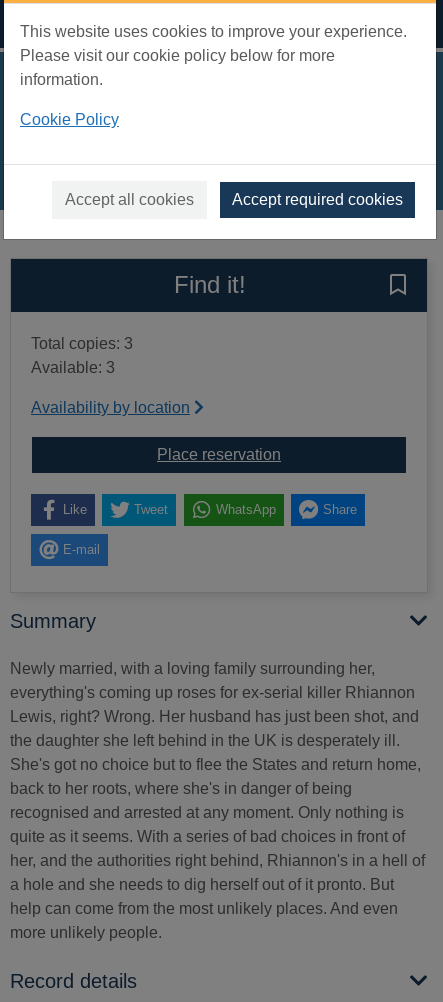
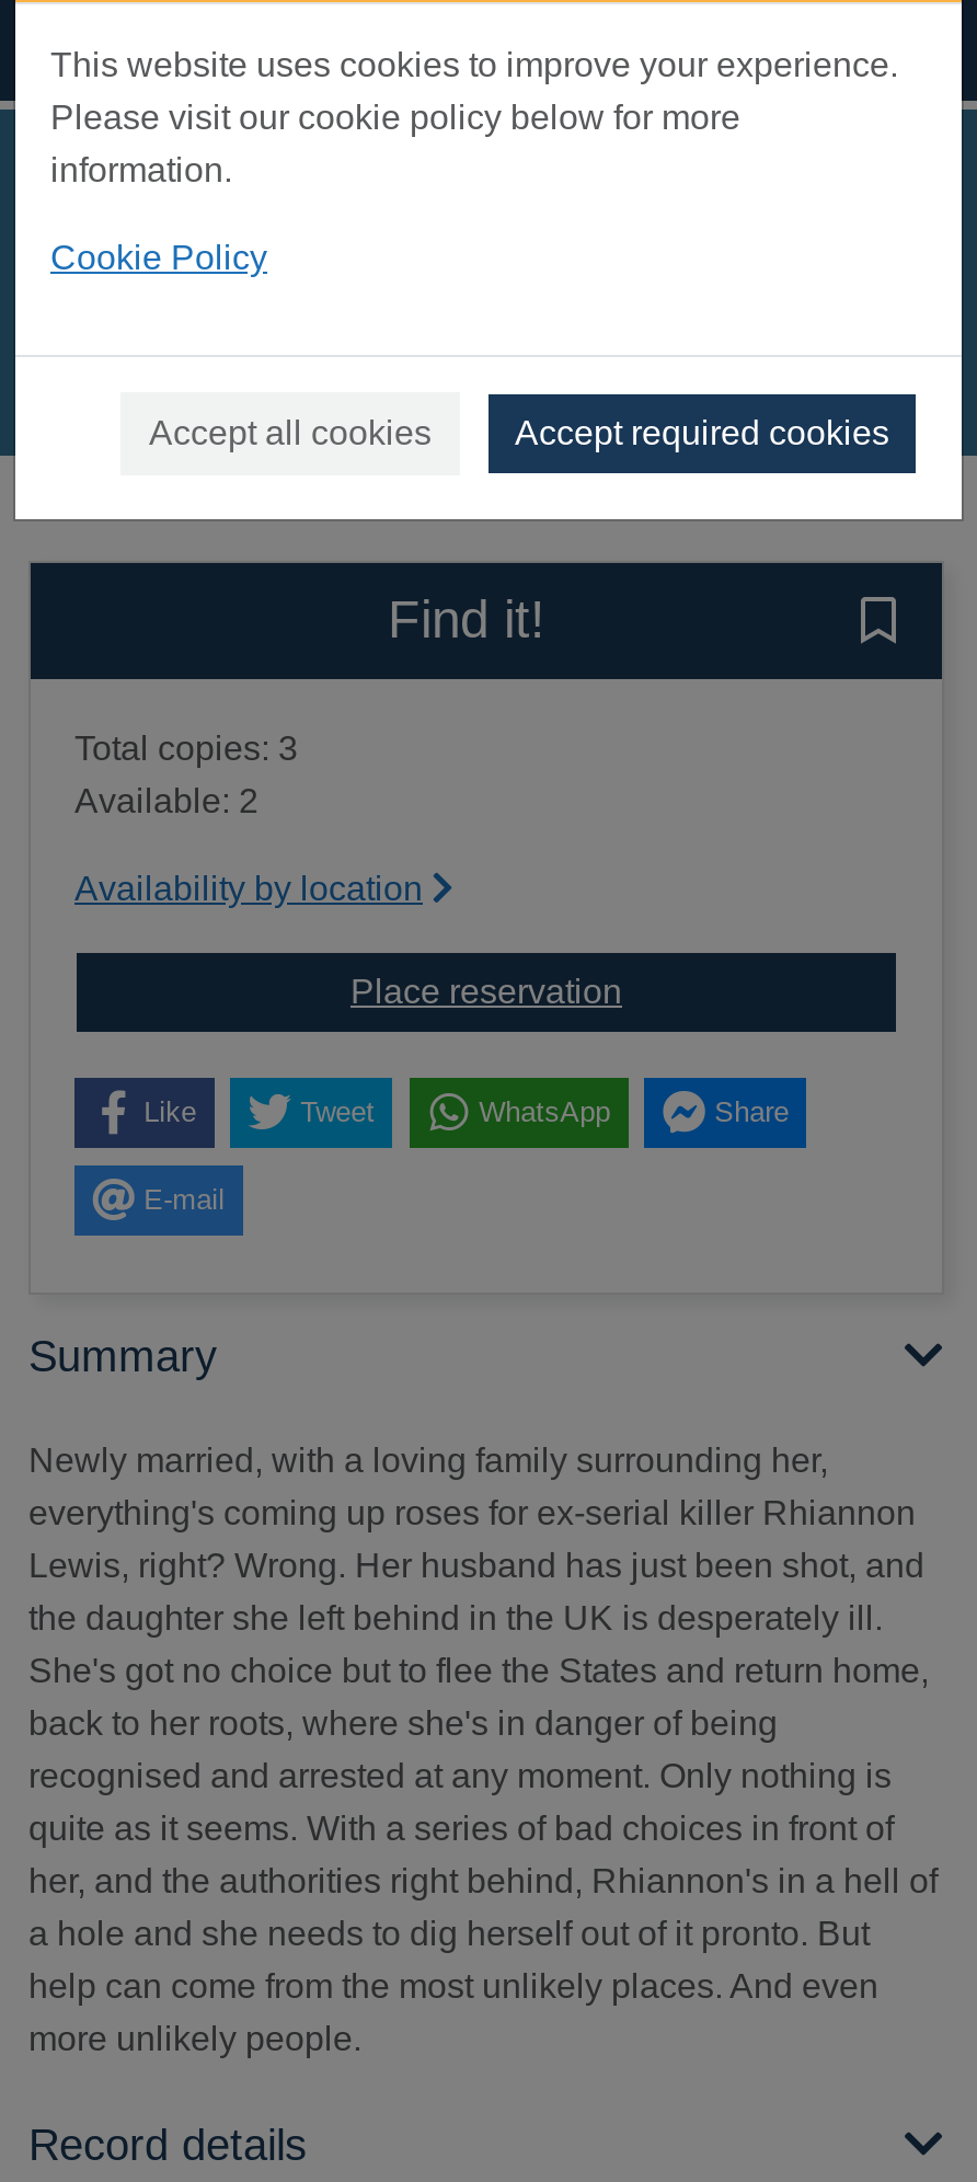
[31,359,115,376] Available: 3 -> [74,781,258,819] Available: 2

